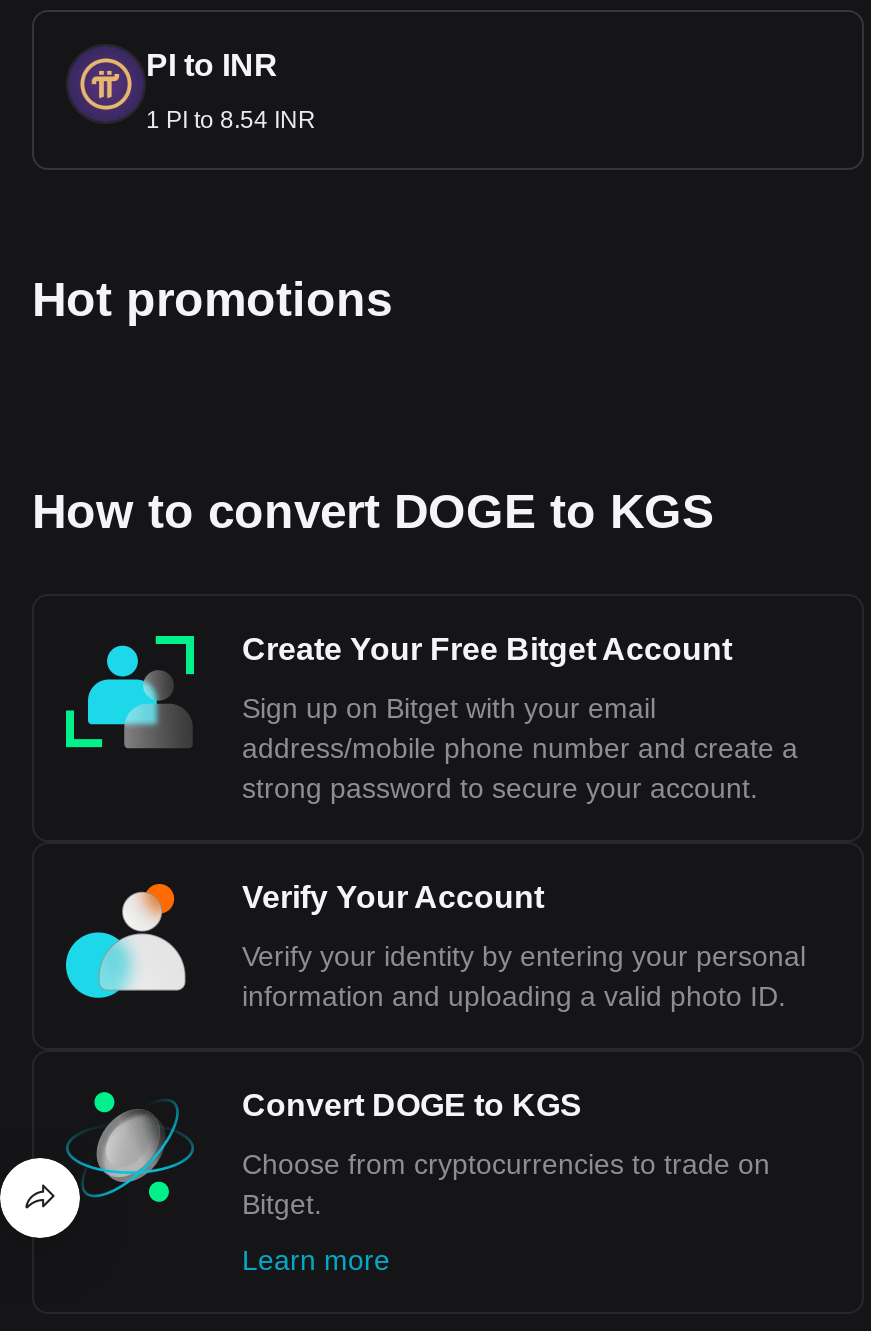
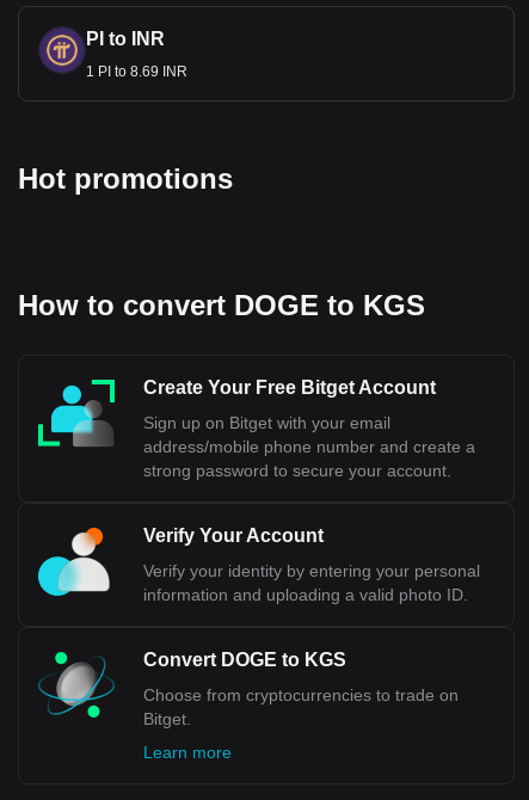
[146,106,316,134] 1 PI to 8.54 INR -> [86,63,187,80] 1 PI to 8.69 INR
[6,1156,82,1240] [image] -> none

